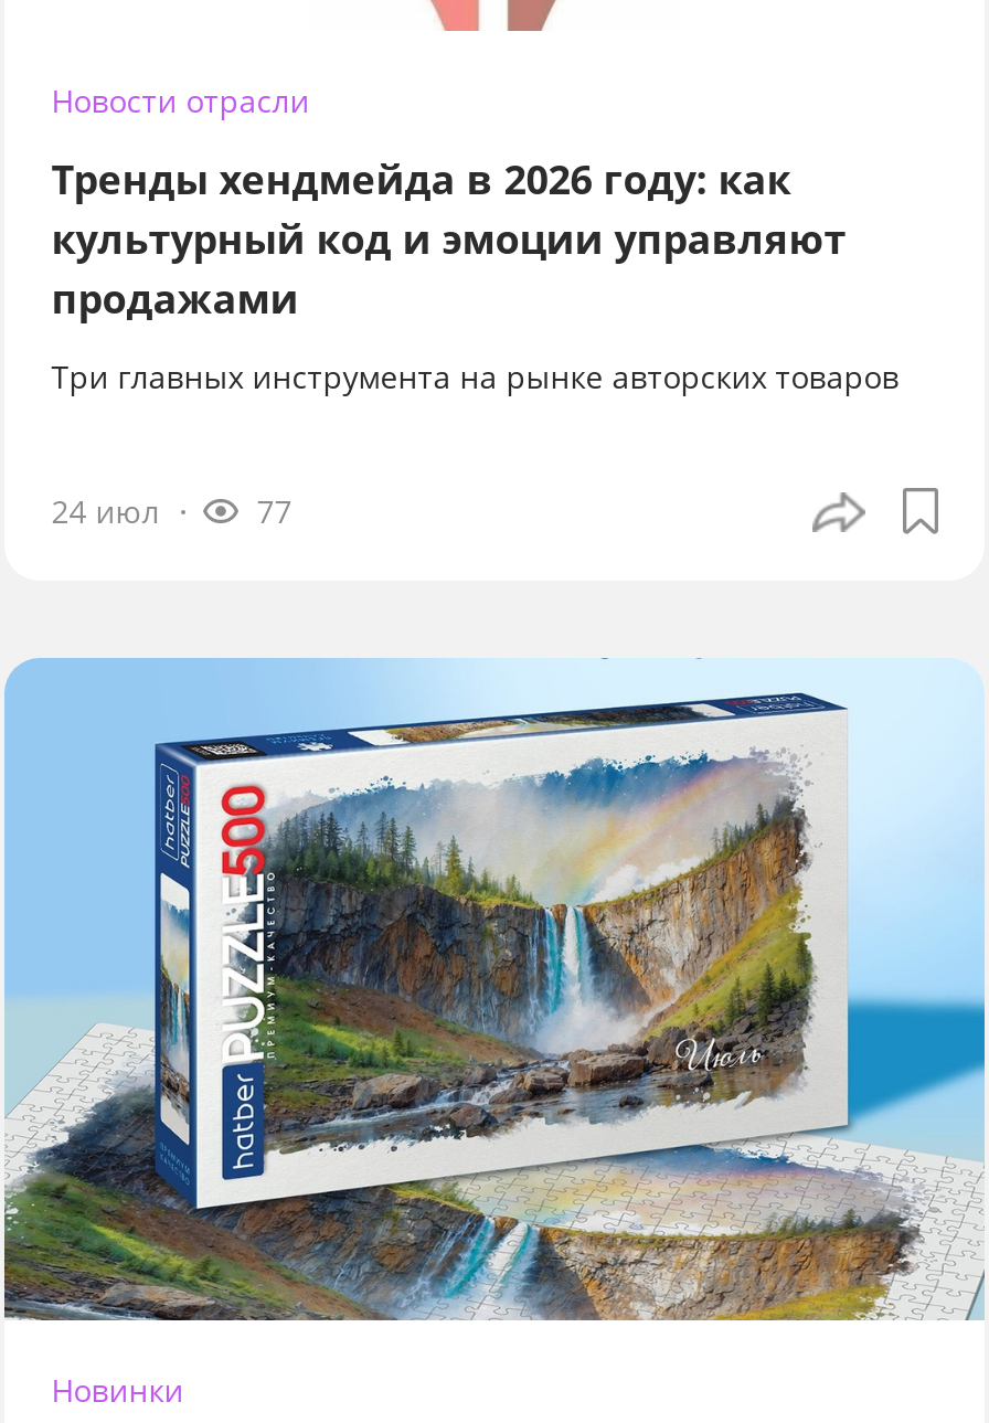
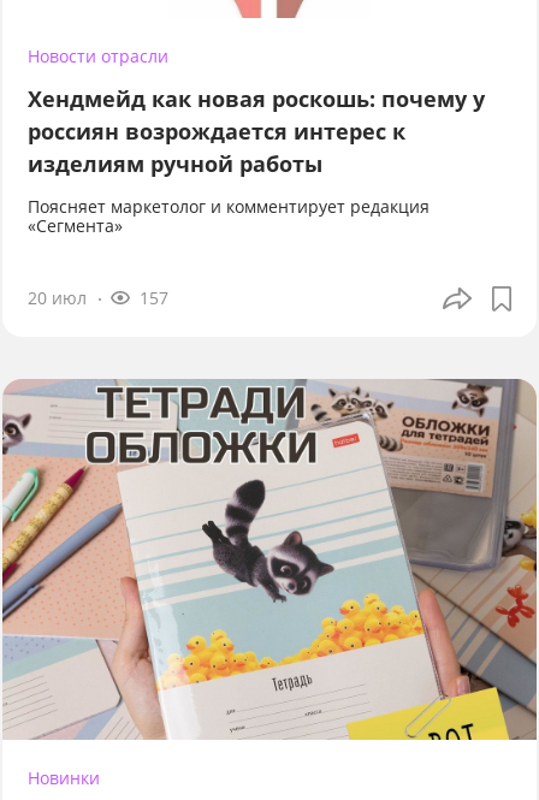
[51,153,846,326] Тренды хендмейда в 2026 году: как | культурный код и эмоции управляют | продажами -> [28,84,485,177] Хендмейд как новая роскошь: почему у | россиян возрождается интерес к | изделиям ручной работы
[51,357,899,399] Три главных инструмента на рынке авторских товаров -> [28,194,430,236] Поясняет маркетолог и комментирует редакция | «Сегмента»
[51,490,292,532] 24 июл | 77 -> [28,286,169,309] 20 июл | 157
[7,658,982,1323] [image] -> [4,378,535,741] [image]

